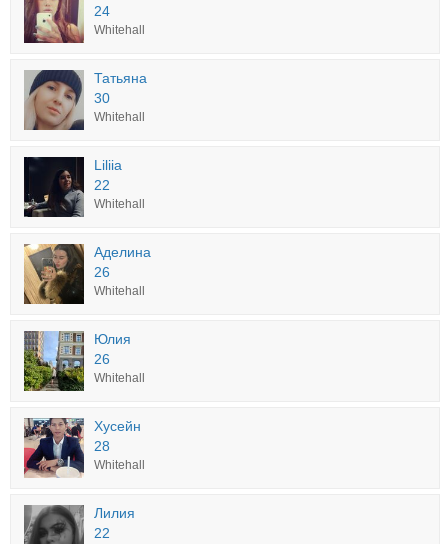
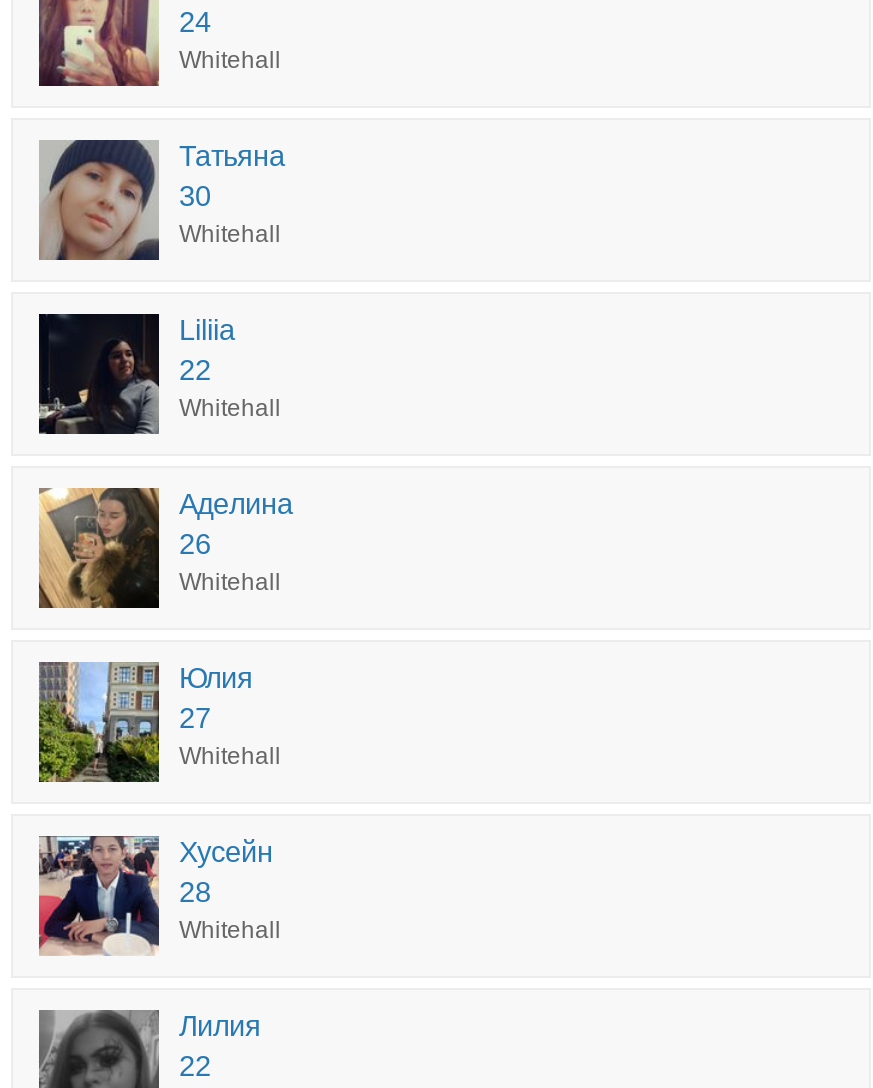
[94,351,110,367] 26 -> [179,702,211,734] 27

